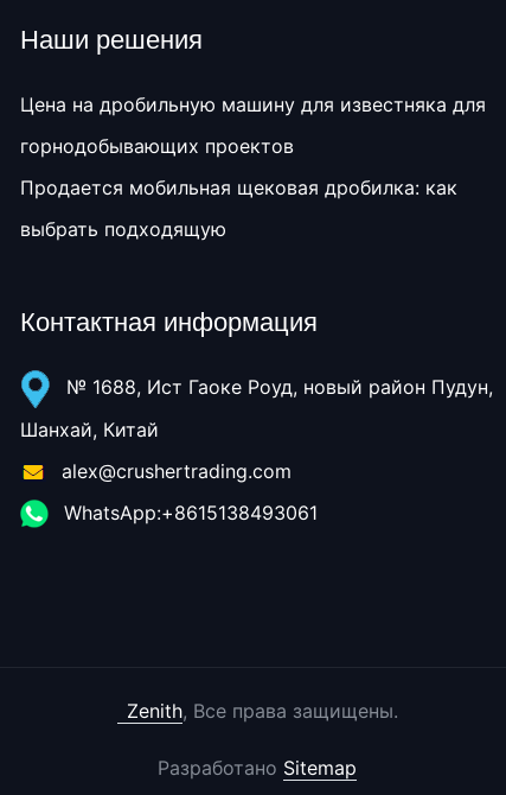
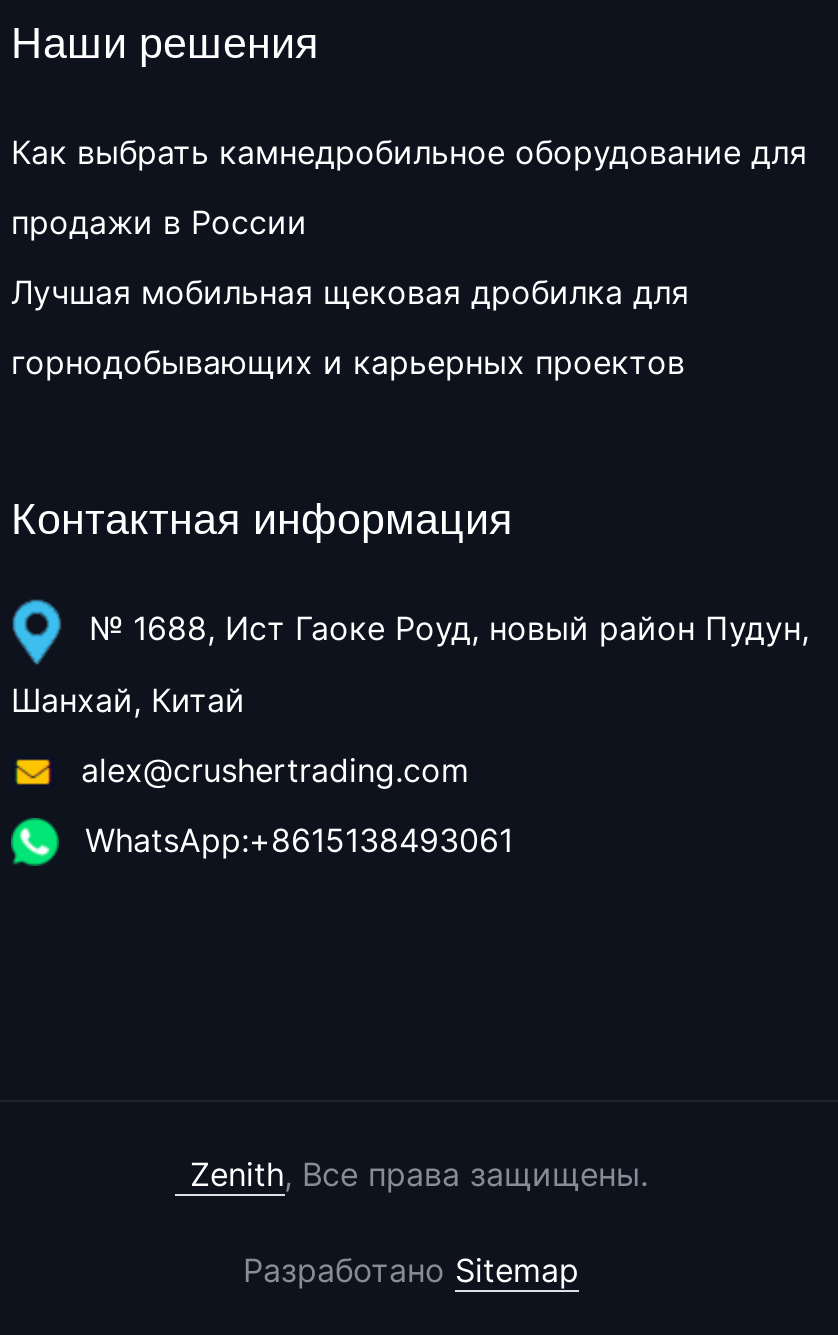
[20,93,486,116] Цена на дробильную машину для известняка для -> [11,132,807,172] Как выбрать камнедробильное оборудование для
[20,134,294,158] горнодобывающих проектов -> [11,202,307,242] продажи в России
[20,176,457,199] Продается мобильная щековая дробилка: как -> [11,272,689,312] Лучшая мобильная щековая дробилка для
[20,217,226,241] выбрать подходящую -> [11,342,685,382] горнодобывающих и карьерных проектов

